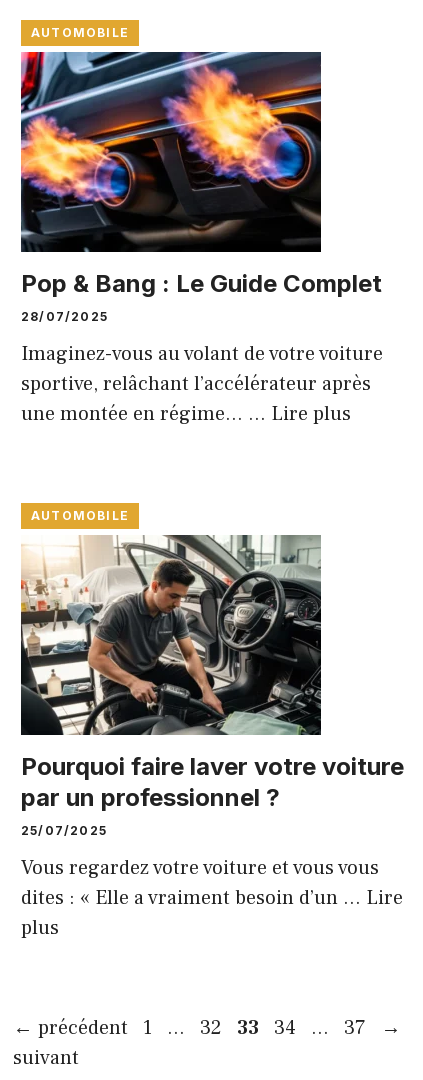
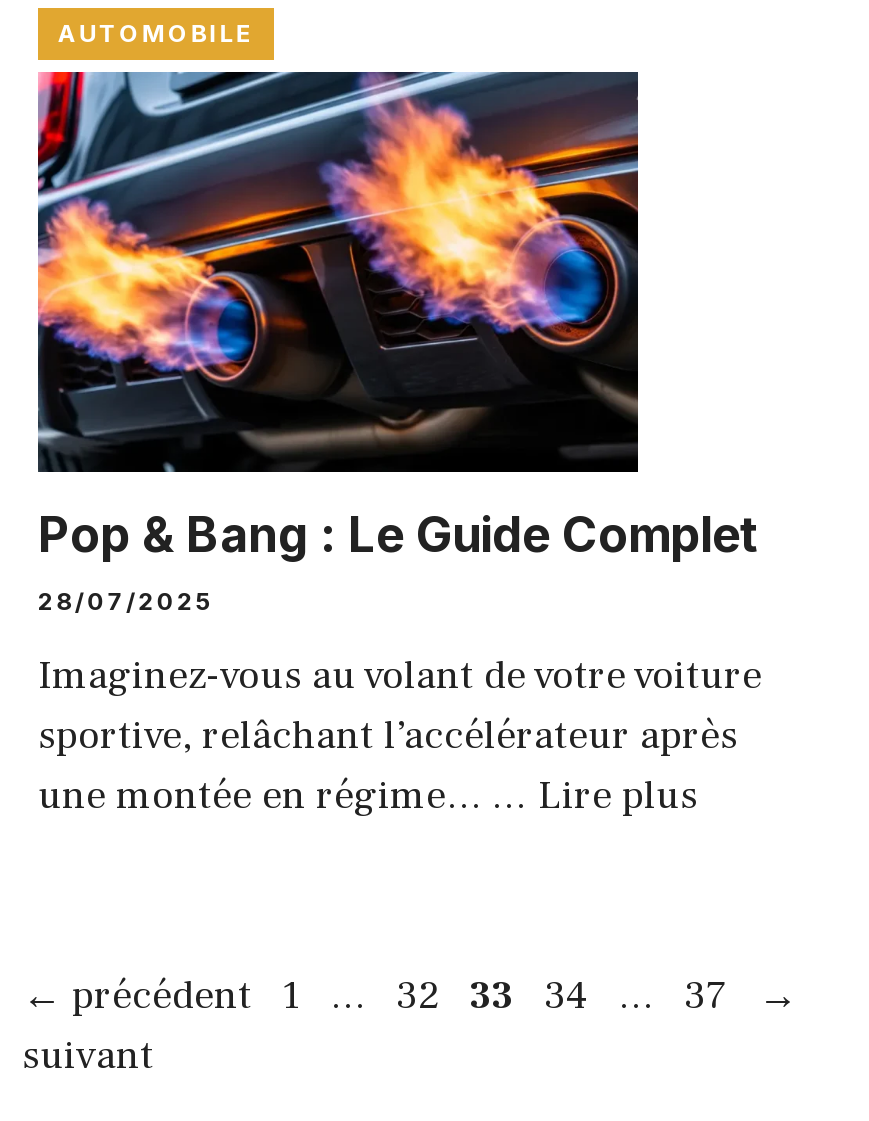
[31,508,129,523] AUTOMOBILE -> none
[20,534,404,941] [image] | Pourquoi faire laver votre voiture | par un professionnel ? | 25/07/2025 | Vous regardez votre voiture et vous vous | dites : « Elle a vraiment besoin d’un ... Lire | plus -> none

